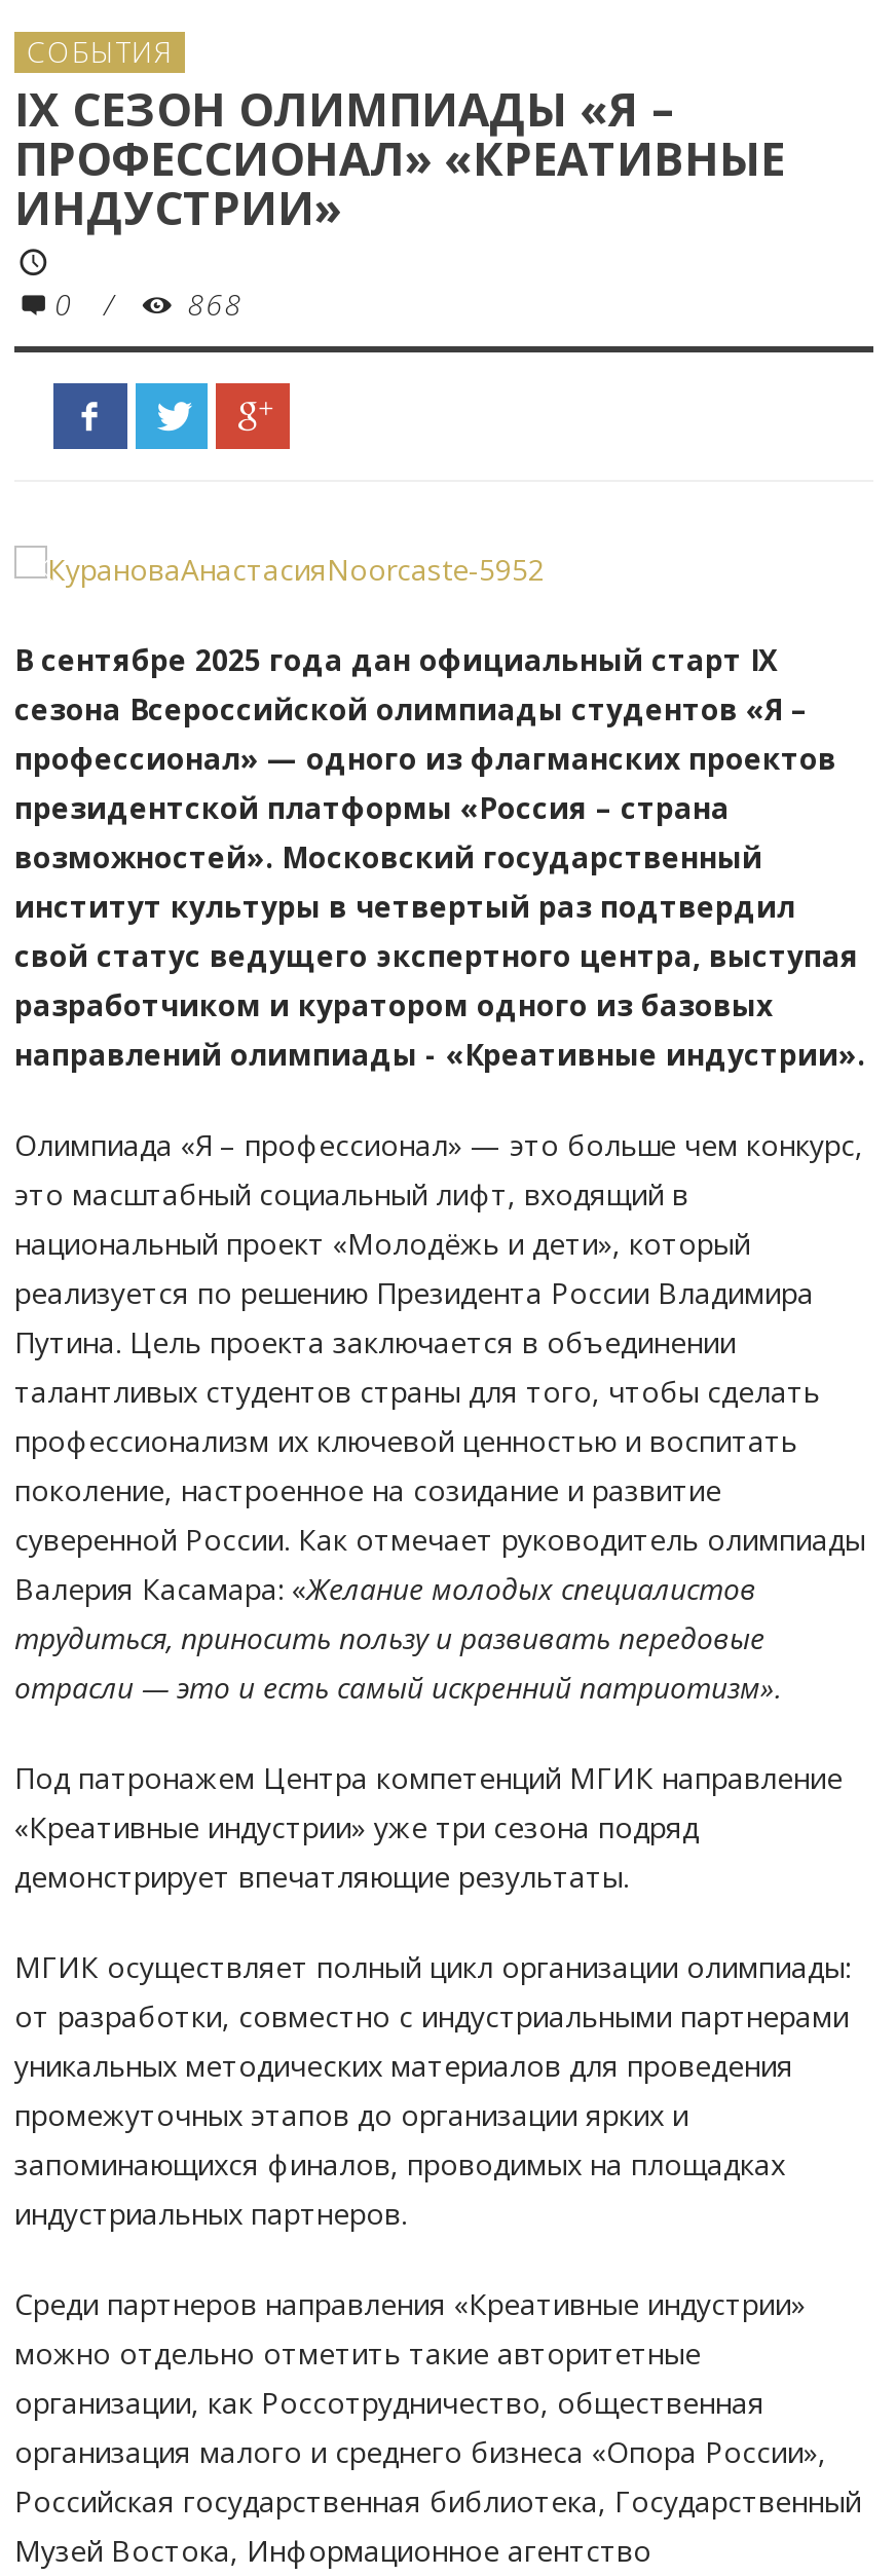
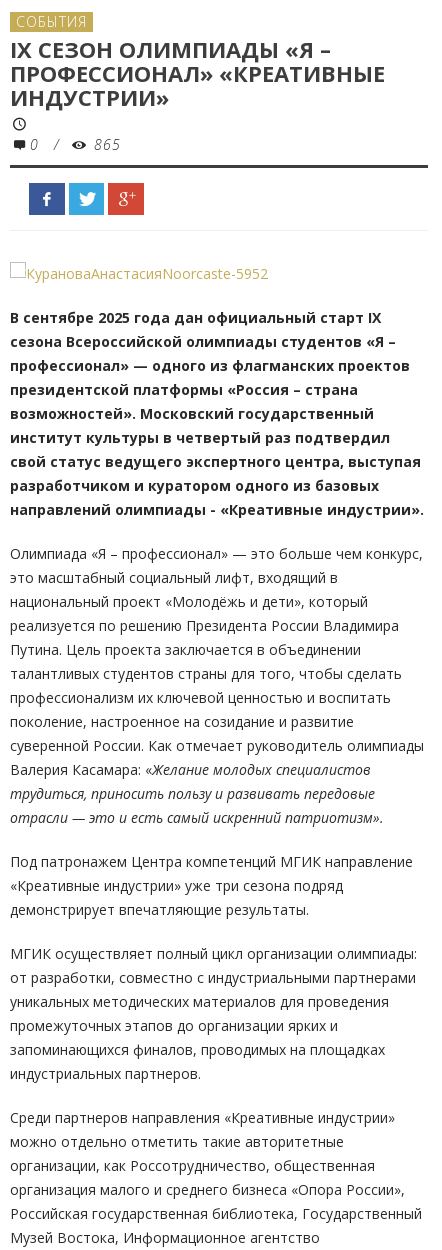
[187,284,243,323] 868 -> [94,134,121,153] 865

